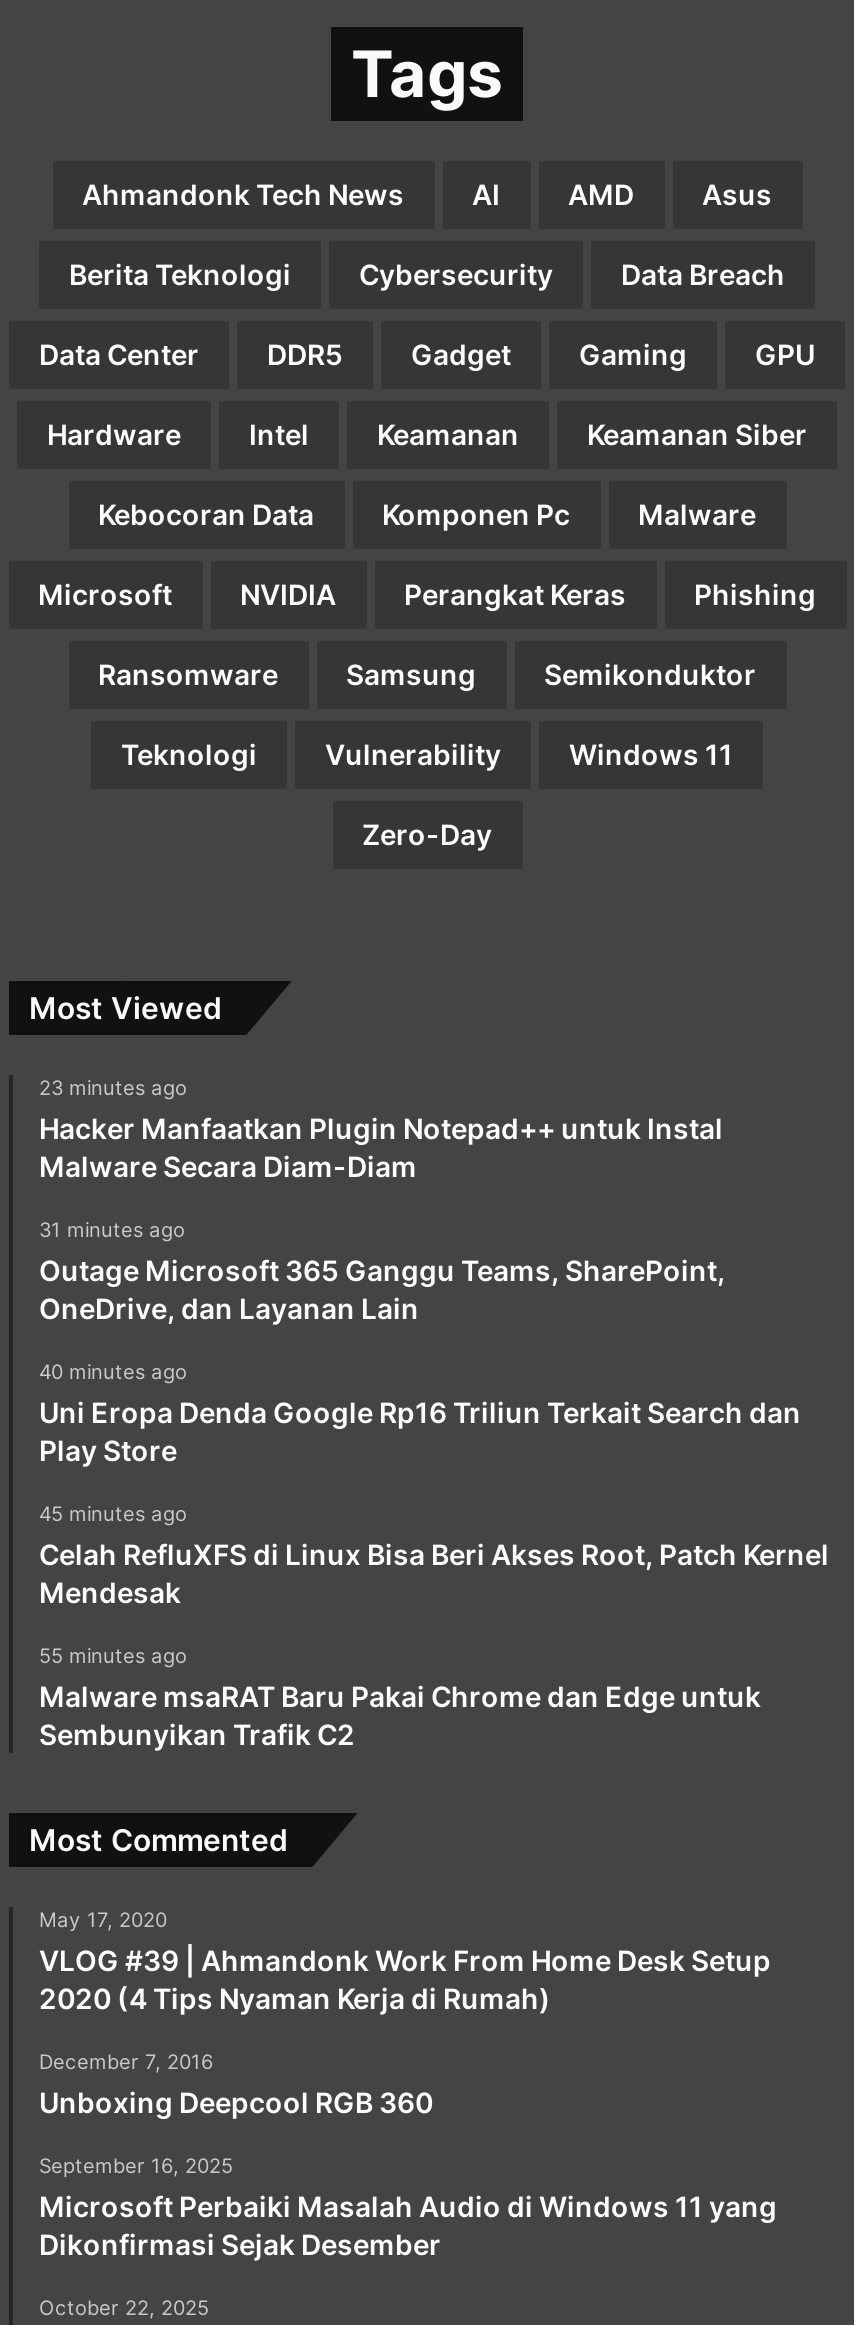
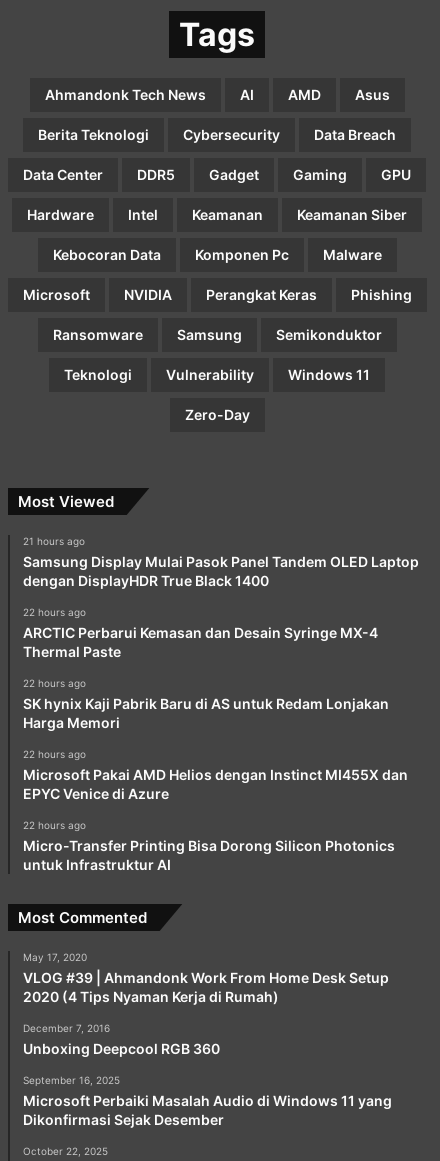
[39,1074,723,1182] 23 minutes ago | Hacker Manfaatkan Plugin Notepad++ untuk Instal | Malware Secara Diam-Diam -> [23,535,419,589] 21 hours ago | Samsung Display Mulai Pasok Panel Tandem OLED Laptop | dengan DisplayHDR True Black 1400
[39,1216,725,1324] 31 minutes ago | Outage Microsoft 365 Ganggu Teams, SharePoint, | OneDrive, dan Layanan Lain -> [23,606,378,660] 22 hours ago | ARCTIC Perbarui Kemasan dan Desain Syringe MX-4 | Thermal Paste
[39,1358,801,1466] 40 minutes ago | Uni Eropa Denda Google Rp16 Triliun Terkait Search dan | Play Store -> [23,677,389,731] 22 hours ago | SK hynix Kaji Pabrik Baru di AS untuk Redam Lonjakan | Harga Memori
[39,1500,829,1608] 45 minutes ago | Celah RefluXFS di Linux Bisa Beri Akses Root, Patch Kernel | Mendesak -> [23,748,408,802] 22 hours ago | Microsoft Pakai AMD Helios dengan Instinct MI455X dan | EPYC Venice di Azure
[39,1642,761,1750] 55 minutes ago | Malware msaRAT Baru Pakai Chrome dan Edge untuk | Sembunyikan Trafik C2 -> [23,819,395,873] 22 hours ago | Micro-Transfer Printing Bisa Dorong Silicon Photonics | untuk Infrastruktur AI

